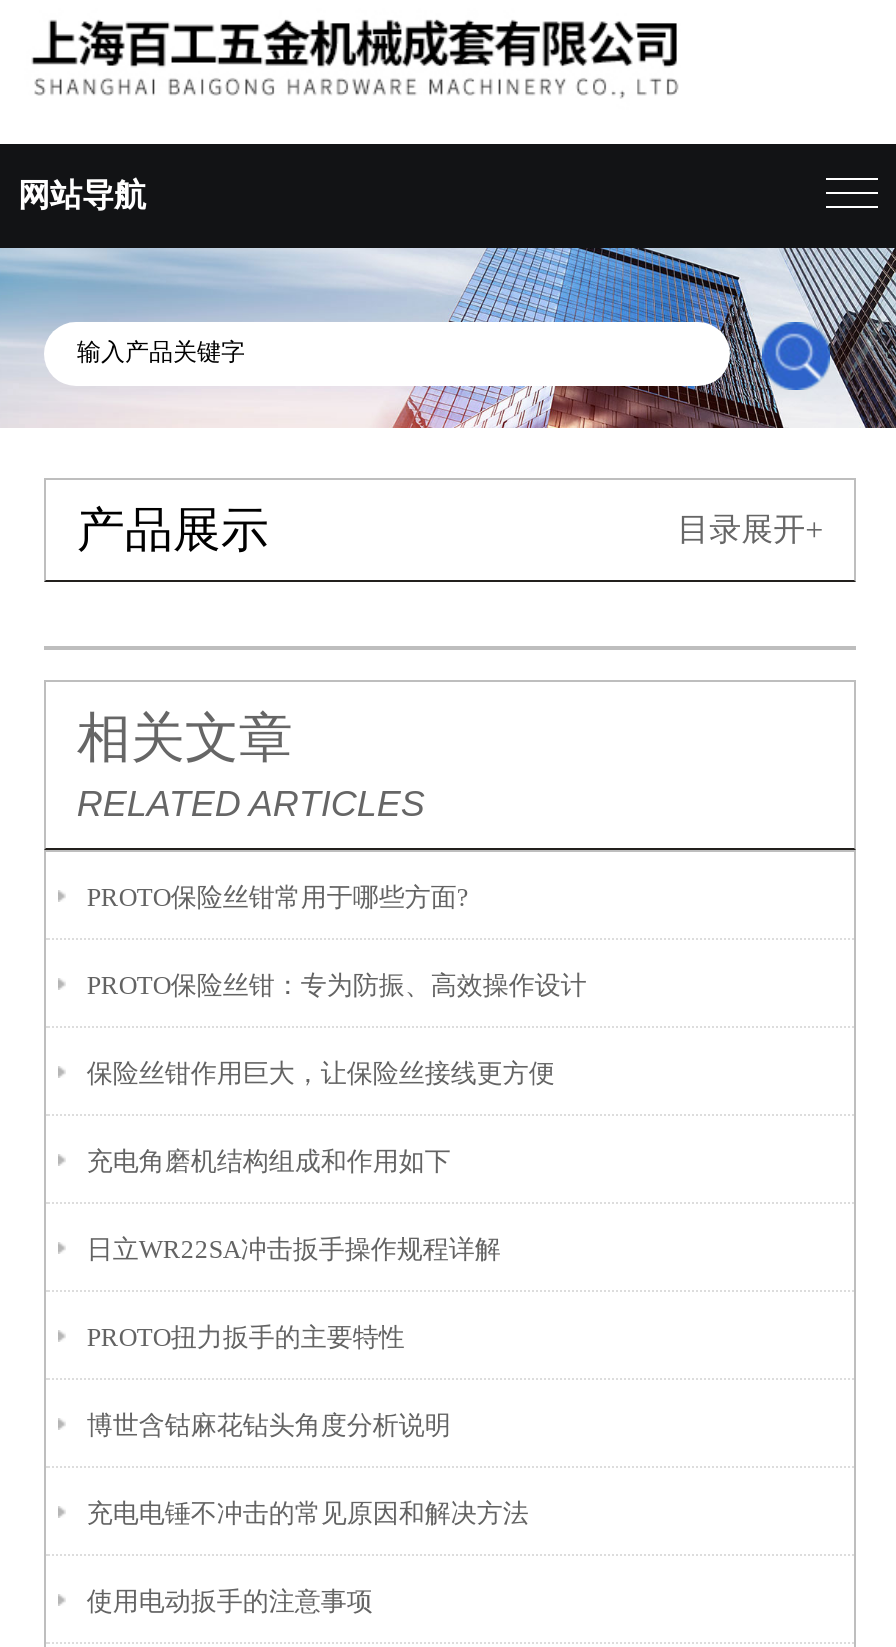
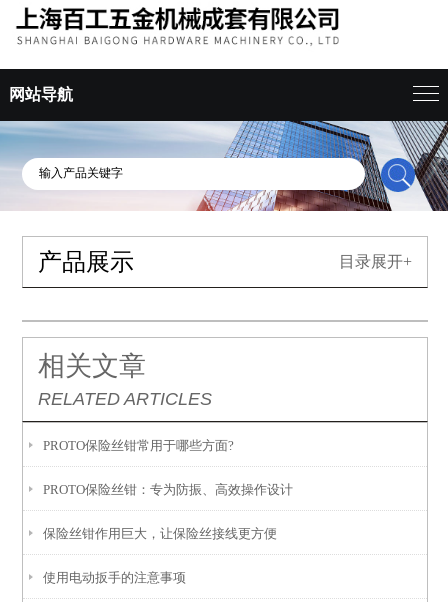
[87,1146,529,1528] 充电角磨机结构组成和作用如下 | 日立WR22SA冲击扳手操作规程详解 | PROTO扭力扳手的主要特性 | 博世含钴麻花钻头角度分析说明 | 充电电锤不冲击的常见原因和解决方法 -> none

